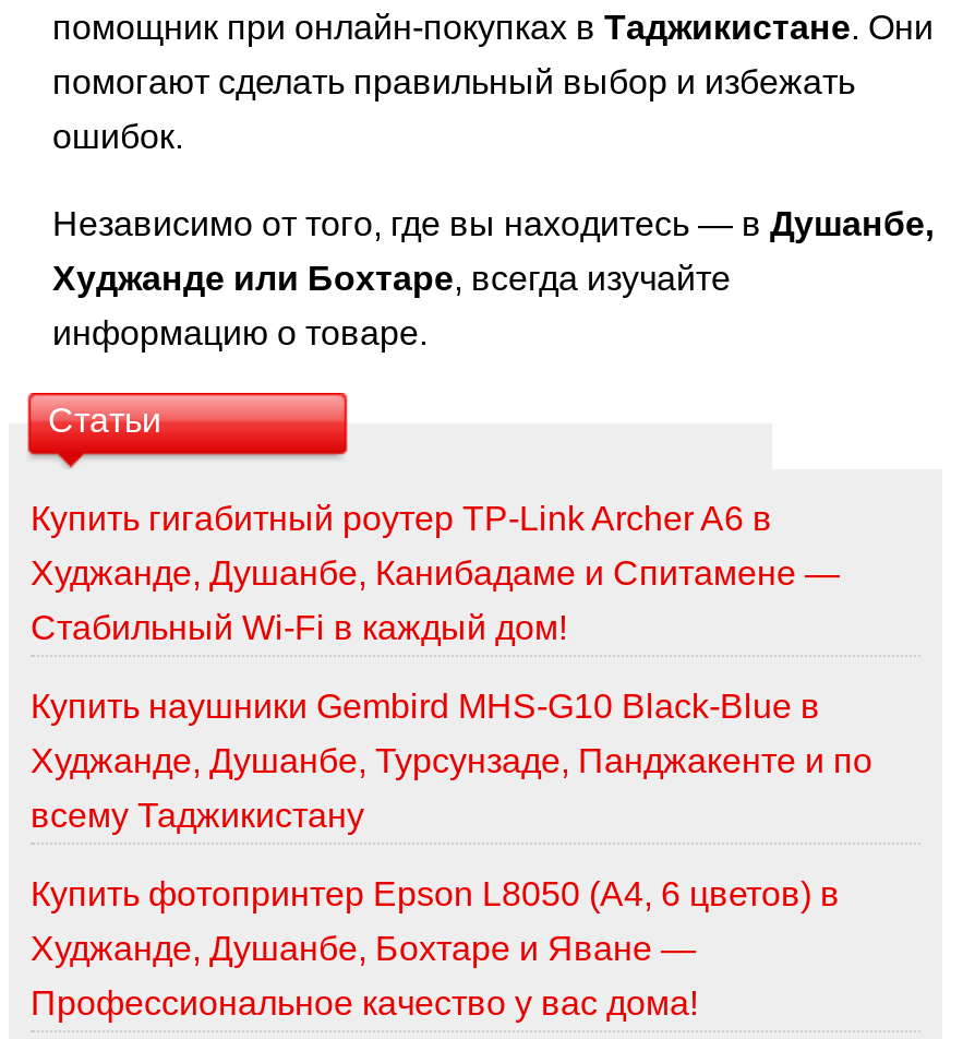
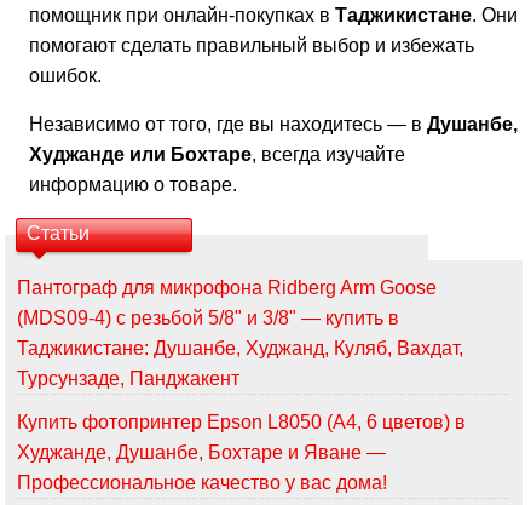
[31,500,872,834] Купить гигабитный роутер TP-Link Archer A6 в | Худжанде, Душанбе, Канибадаме и Спитамене — | Стабильный Wi-Fi в каждый дом! | Купить наушники Gembird MHS-G10 Black-Blue в | Худжанде, Душанбе, Турсунзаде, Панджакенте и по | всему Таджикистану -> [17,277,463,389] Пантограф для микрофона Ridberg Arm Goose | (MDS09-4) с резьбой 5/8" и 3/8" — купить в | Таджикистане: Душанбе, Худжанд, Куляб, Вахдат, | Турсунзаде, Панджакент

